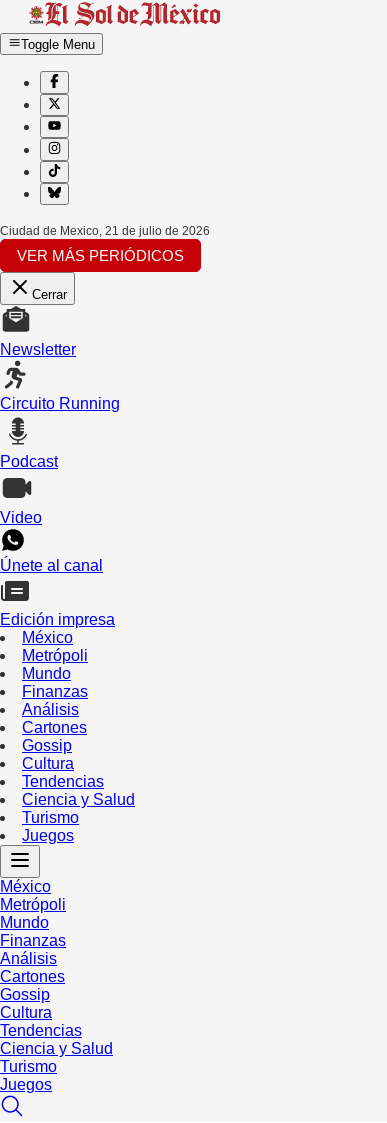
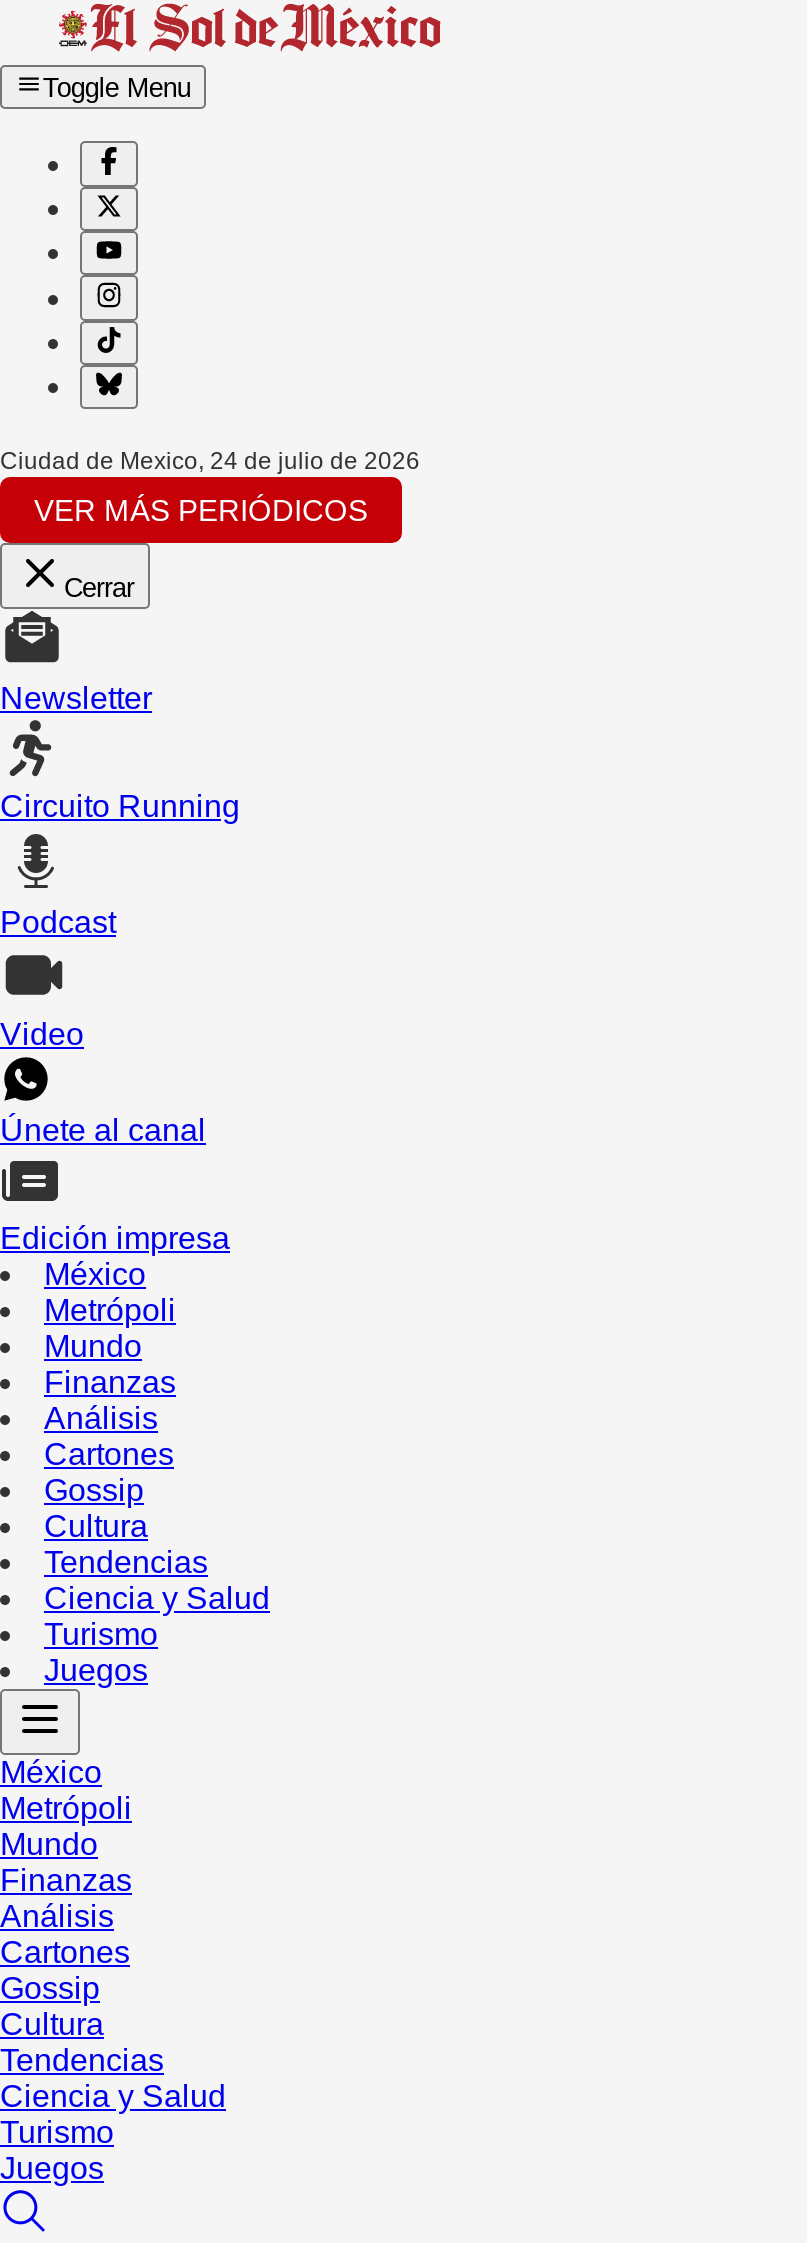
[0,224,210,238] Ciudad de Mexico, 21 de julio de 2026 -> [0,448,420,476] Ciudad de Mexico, 24 de julio de 2026

